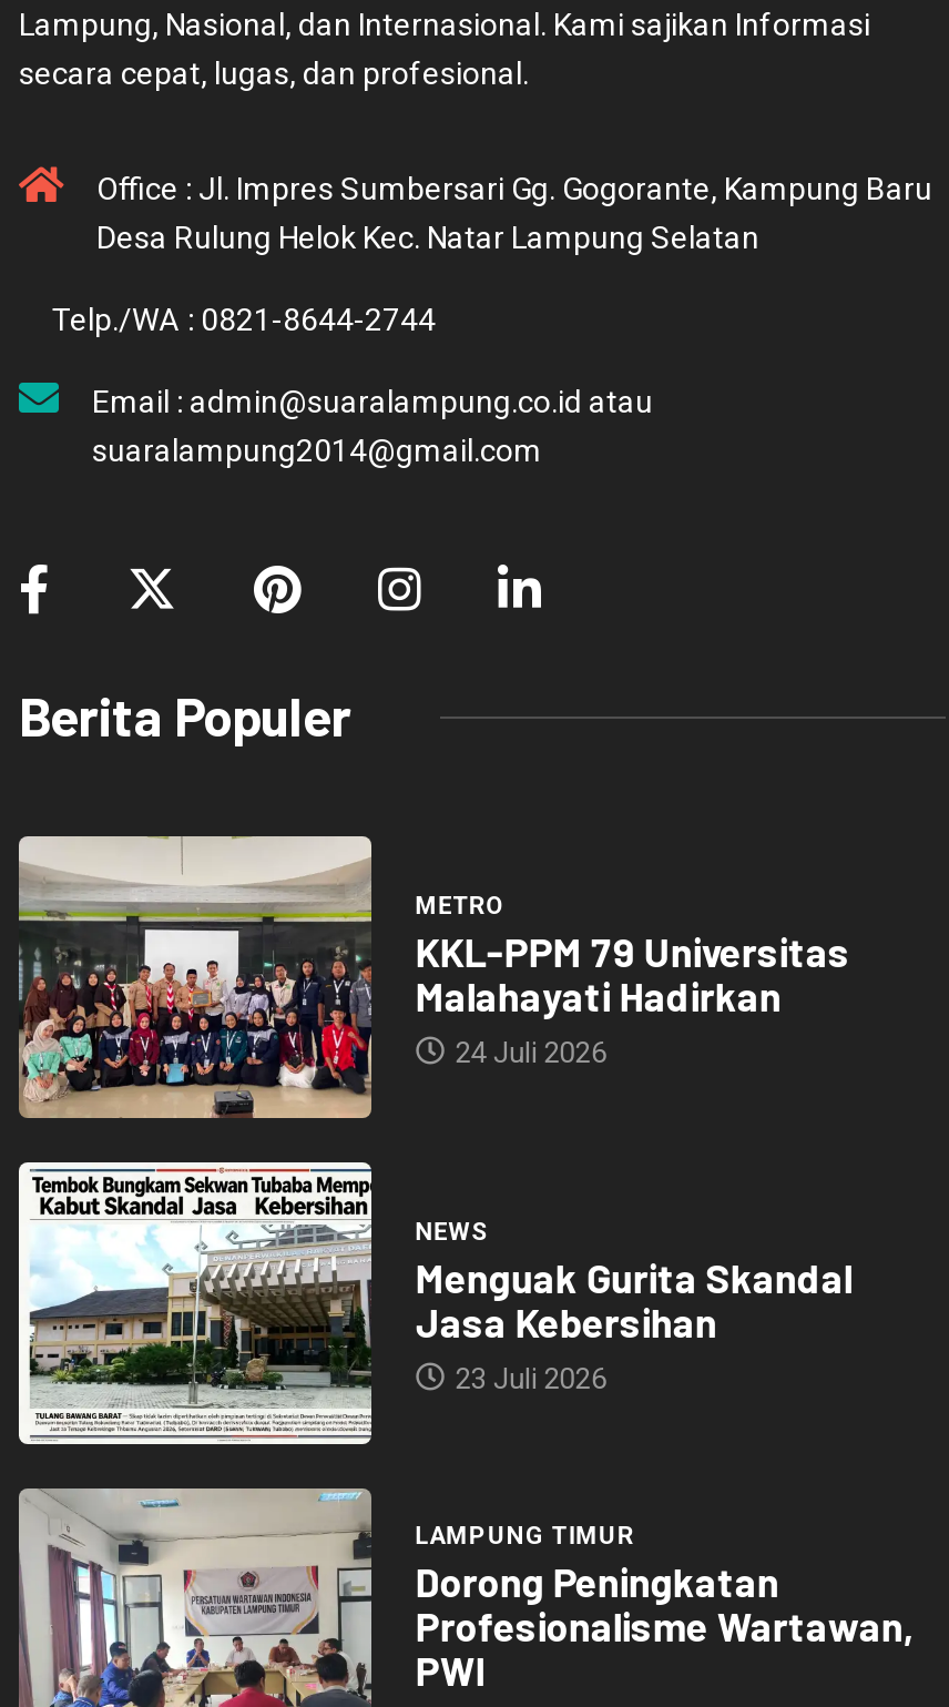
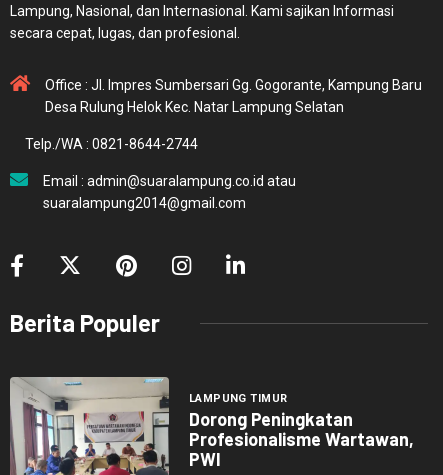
[19,836,850,1120] [image] | METRO | KKL-PPM 79 Universitas | Malahayati Hadirkan | 24 Juli 2026 -> none
[19,1160,852,1449] [image] | NEWS | Menguak Gurita Skandal | Jasa Kebersihan | 23 Juli 2026 -> none

